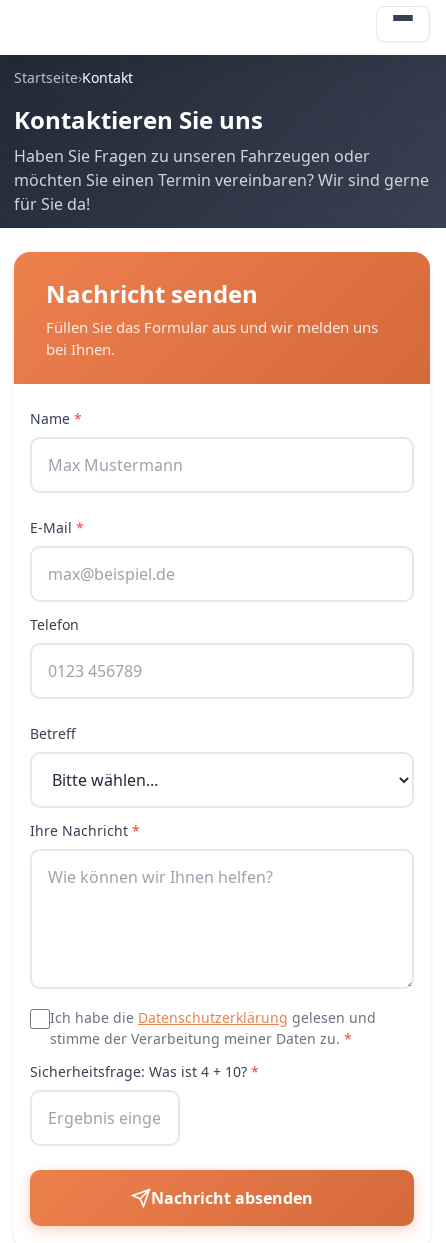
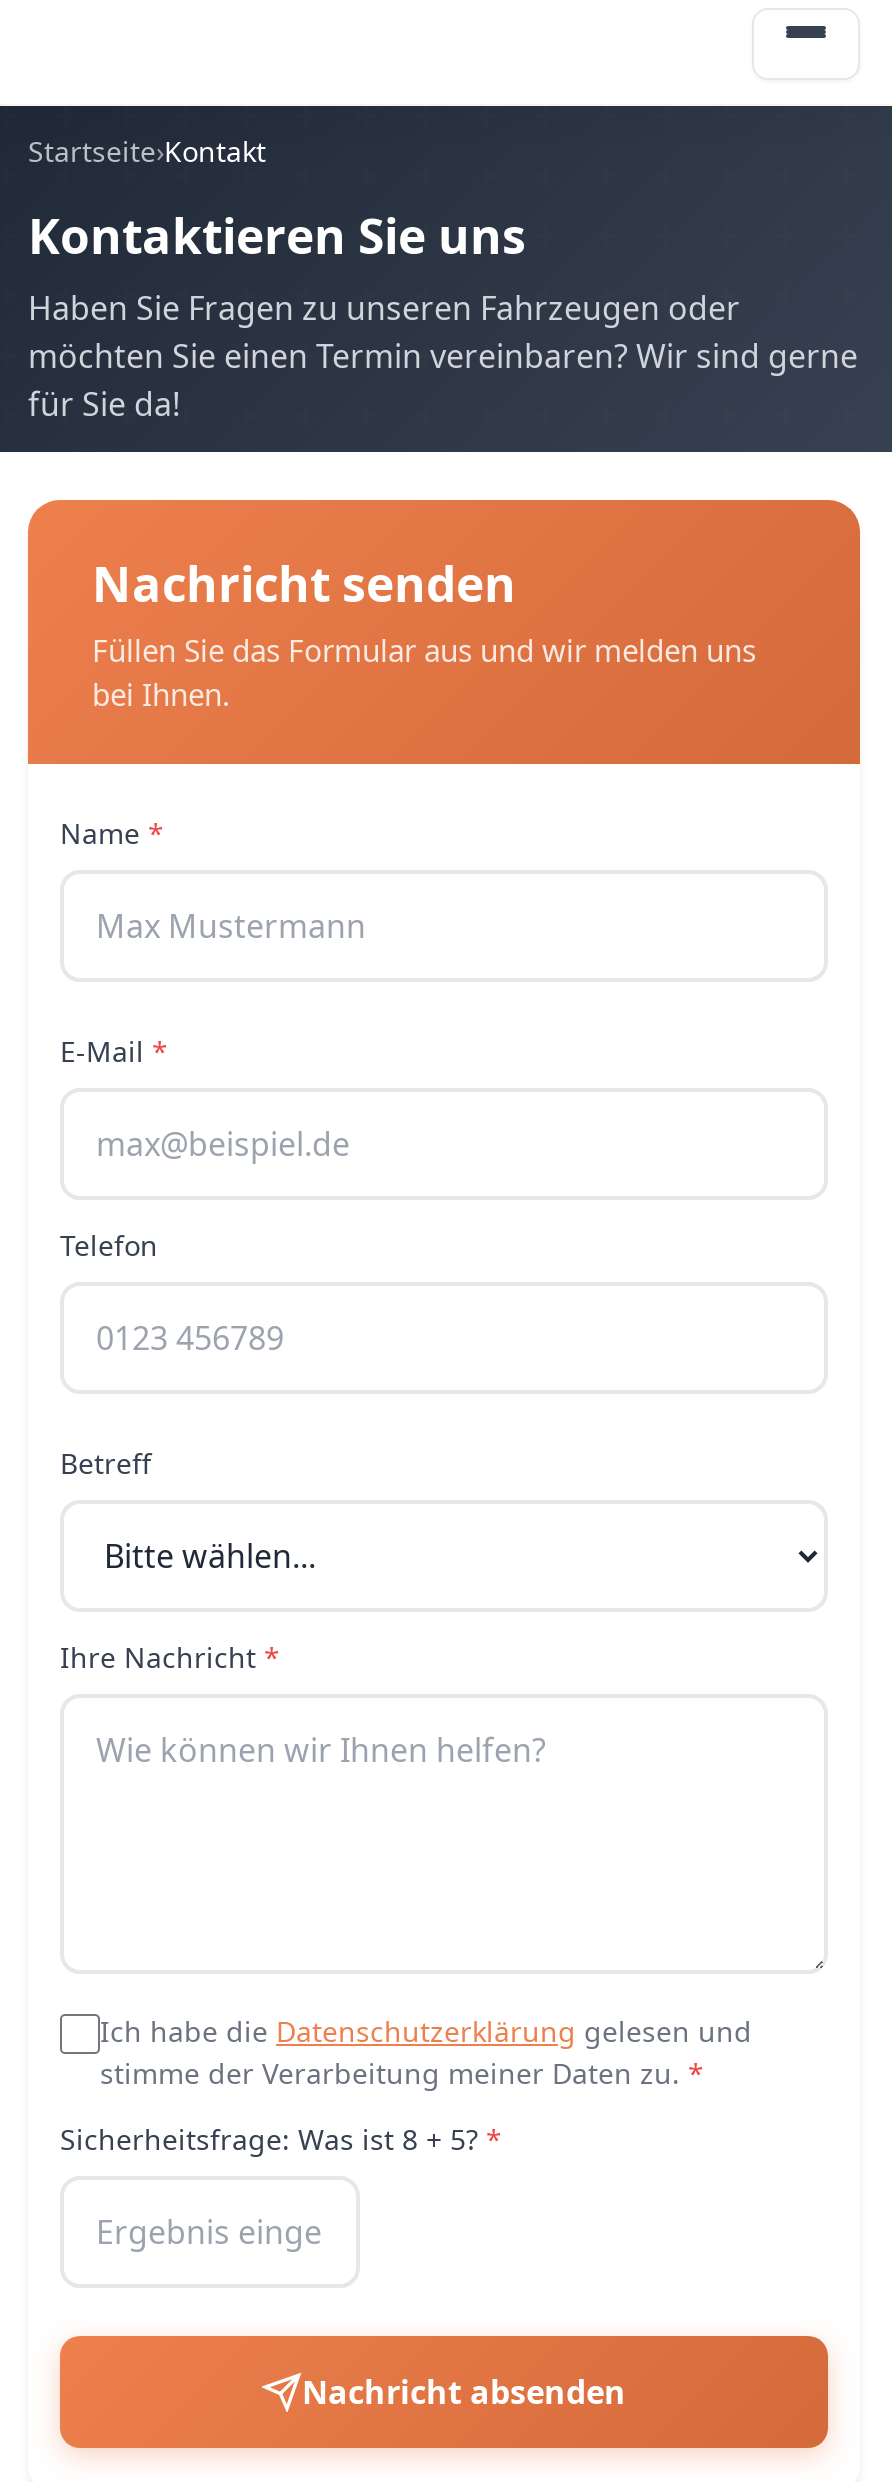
[30,1062,259,1081] Sicherheitsfrage: Was ist 4 + 10? * -> [60,2120,502,2158] Sicherheitsfrage: Was ist 8 + 5? *

